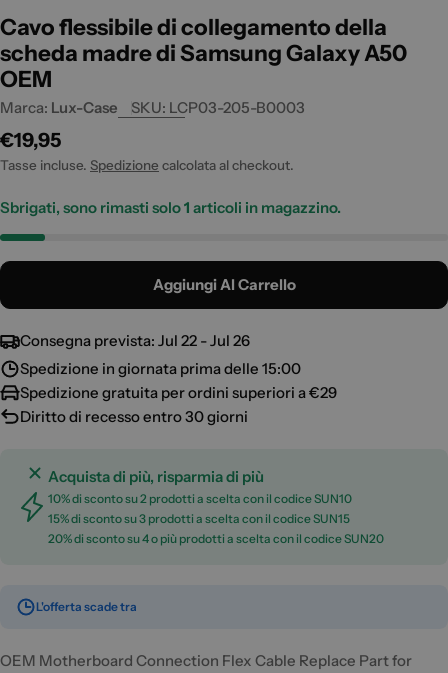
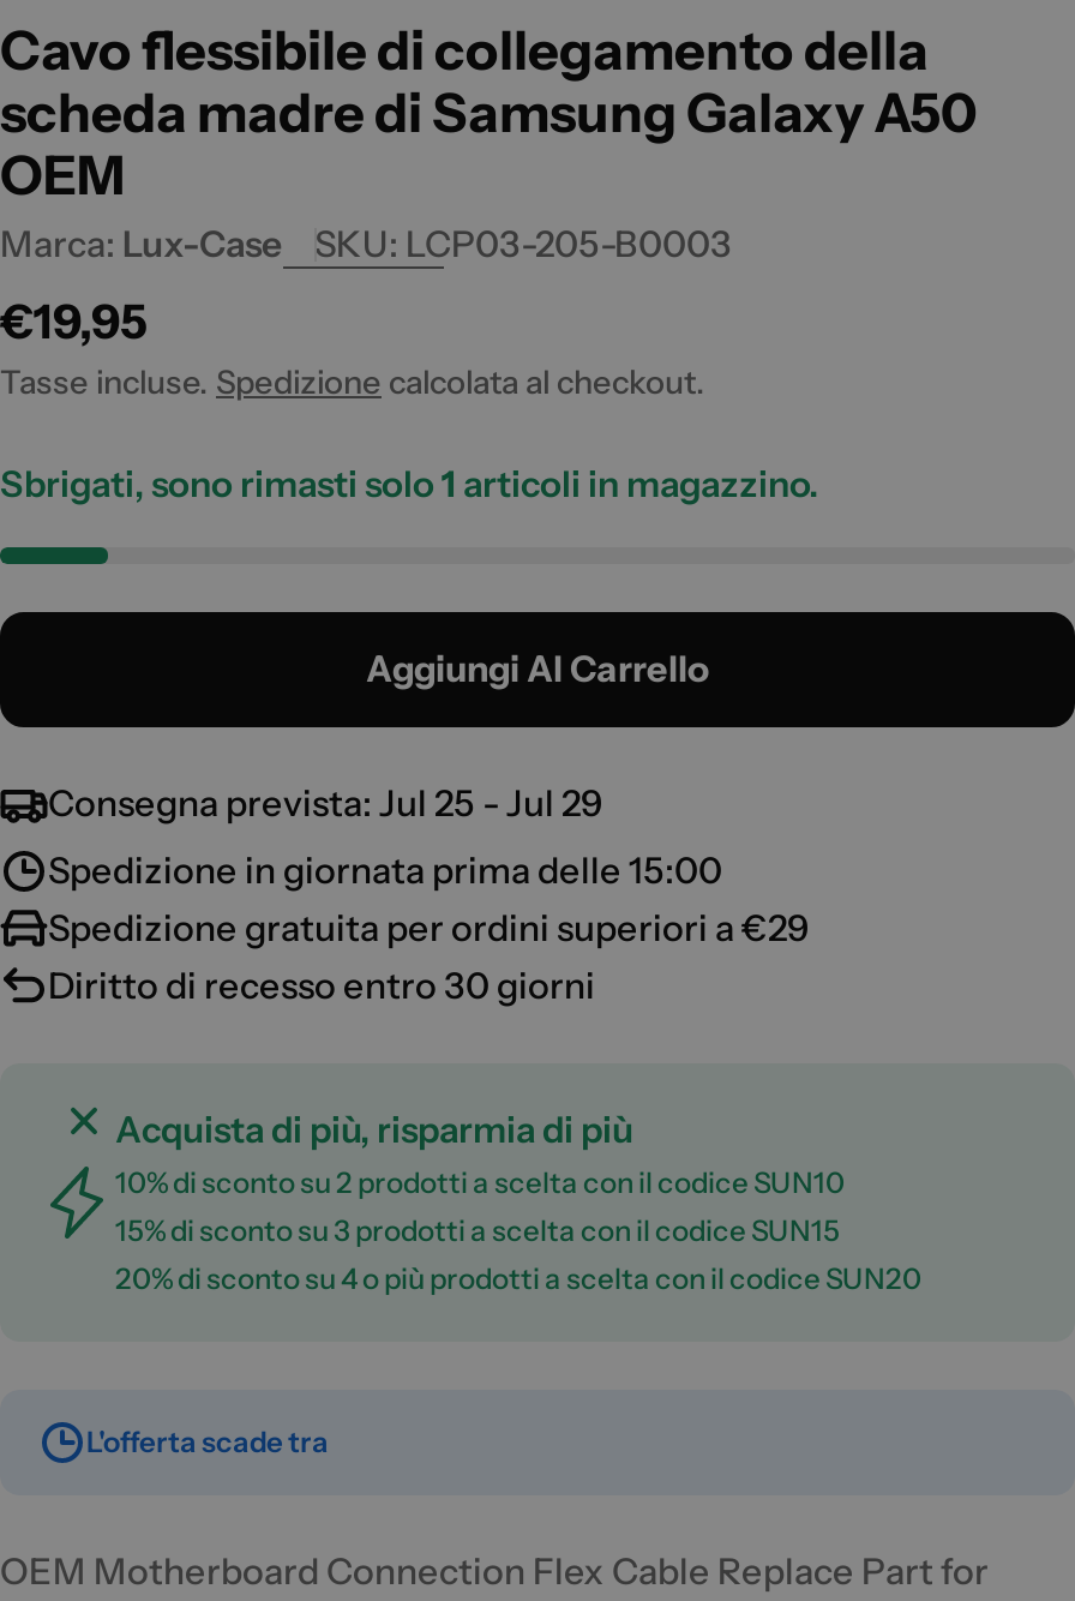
[20,331,250,350] Consegna prevista: Jul 22 - Jul 26 -> [48,780,602,826] Consegna prevista: Jul 25 - Jul 29

